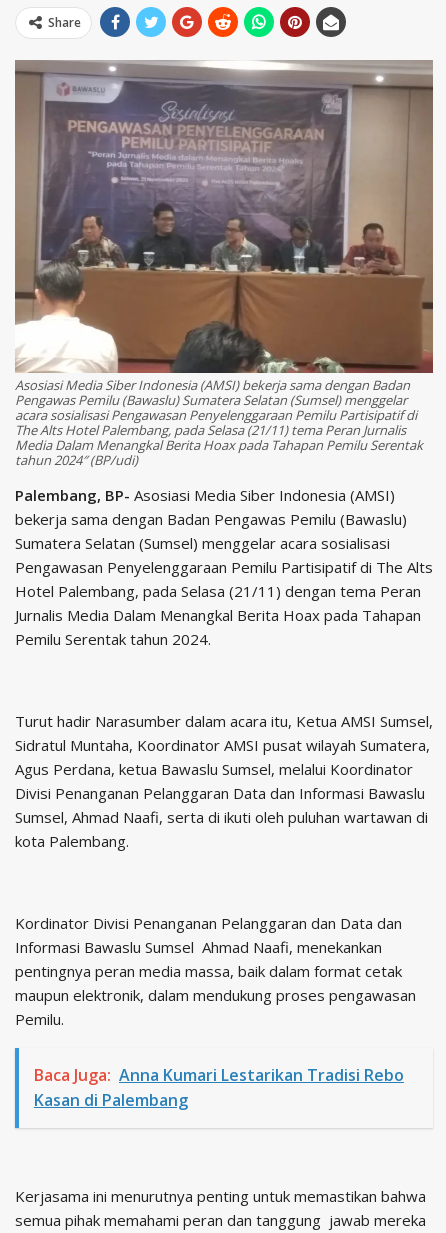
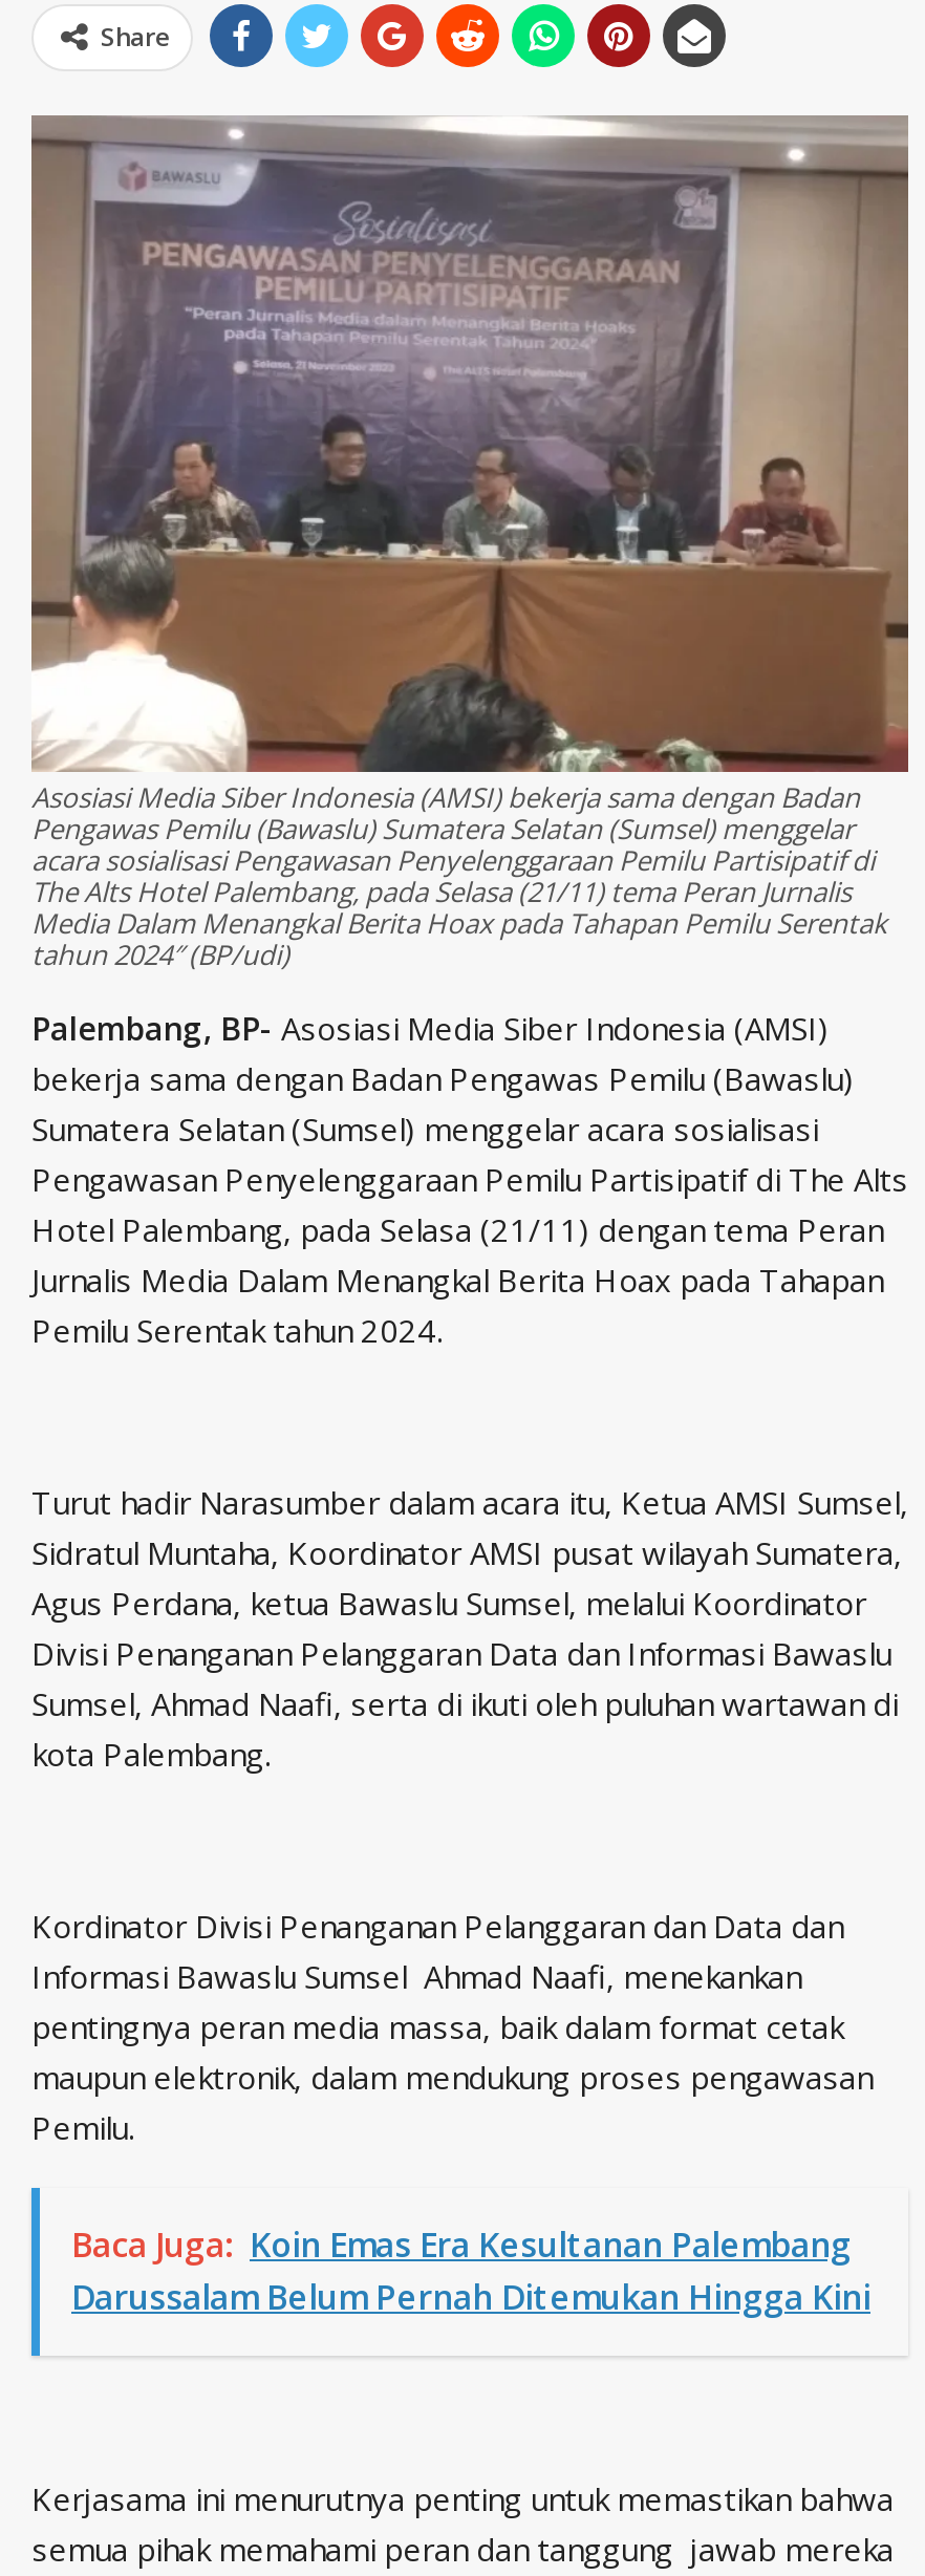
[34,1064,404,1111] Baca Juga: Anna Kumari Lestarikan Tradisi Rebo | Kasan di Palembang -> [71,2221,870,2320] Baca Juga: Koin Emas Era Kesultanan Palembang | Darussalam Belum Pernah Ditemukan Hingga Kini

